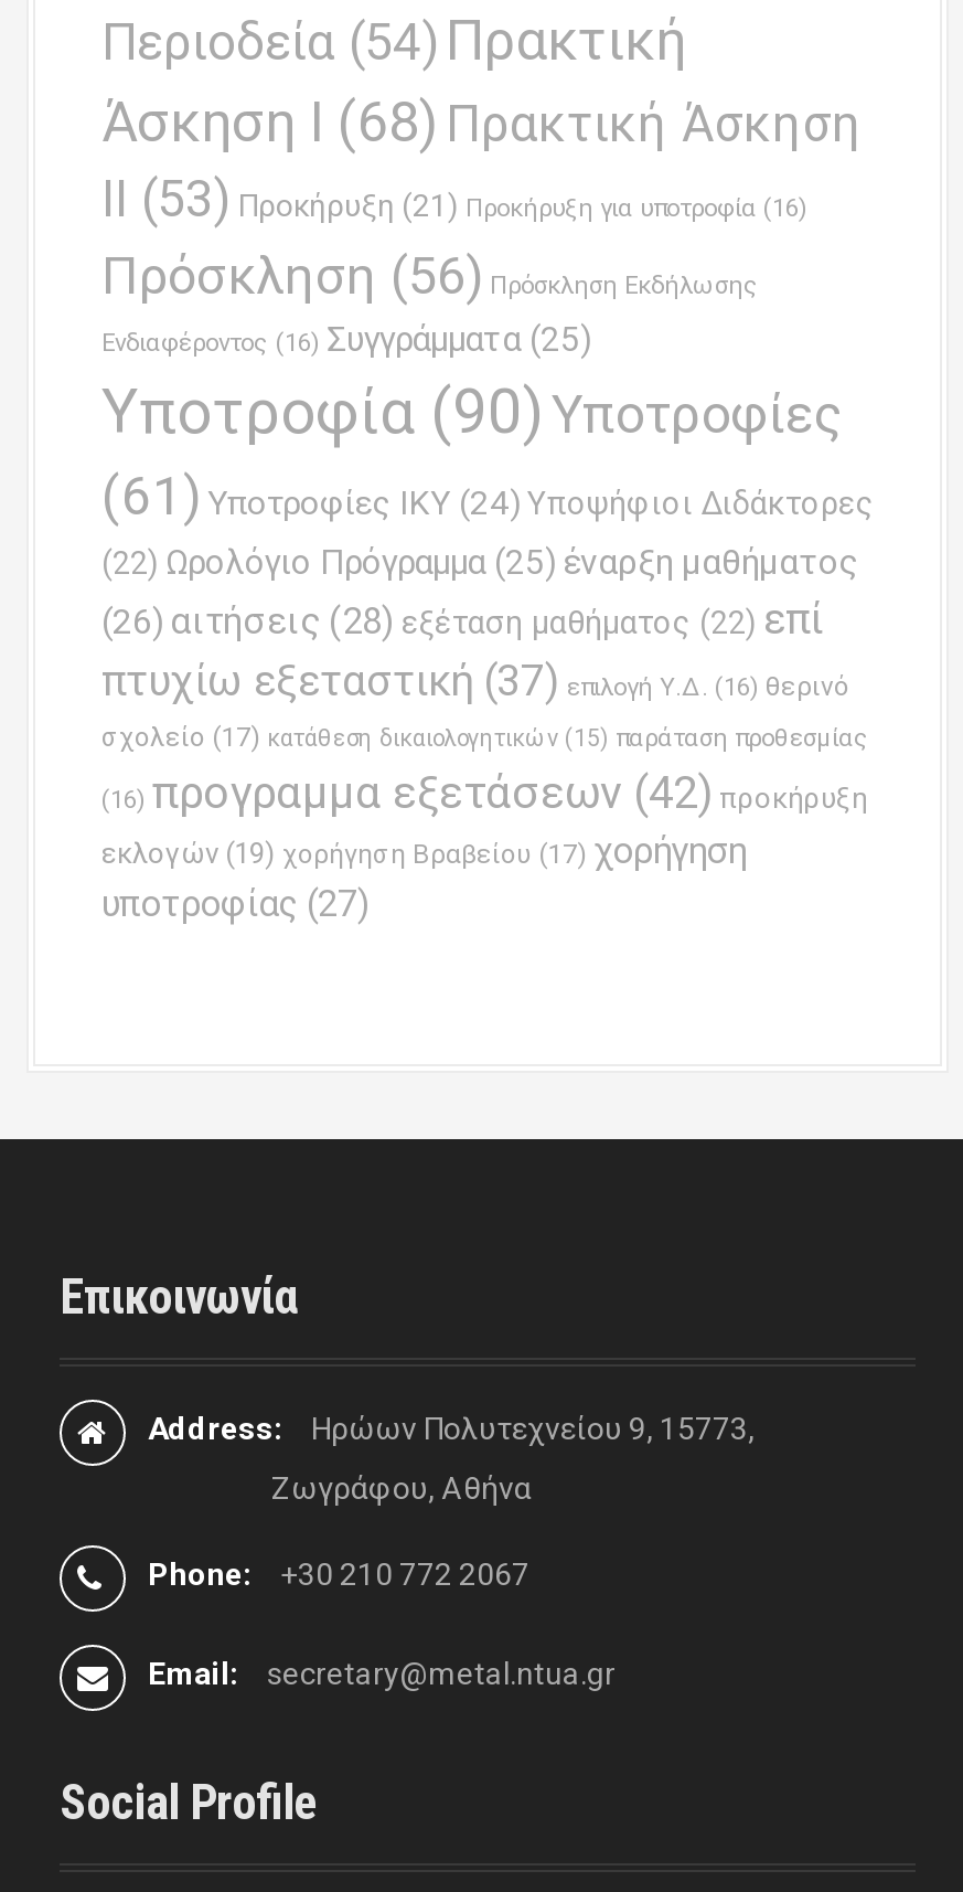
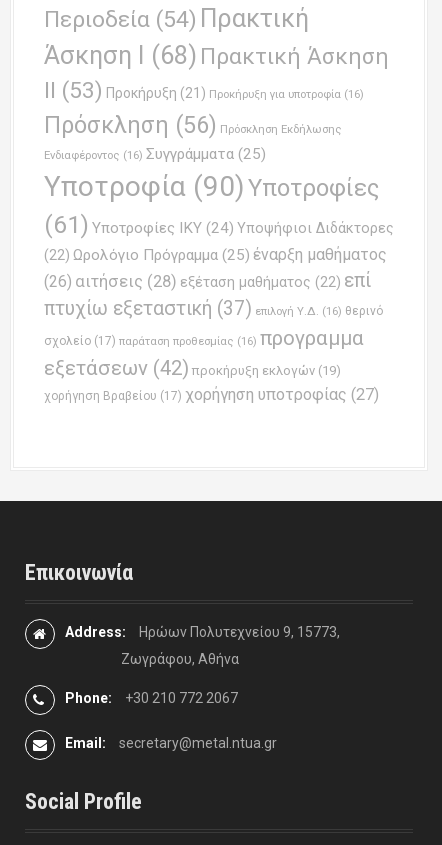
[101,721,869,924] σχολείο (17) κατάθεση δικαιολογητικών (15) παράταση προθεσμίας | (16) προγραμμα εξετάσεων (42) προκήρυξη | εκλογών (19) χορήγηση Βραβείου (17) χορήγηση | υποτροφίας (27) -> [44,326,379,404] σχολείο(17) παράταση προθεσμίας (16) προγραμμα | εξετάσεων (42) προκήρυξη εκλογών(19) | χορήγηση Βραβείου (17) χορήγηση υποτροφίας (27)

